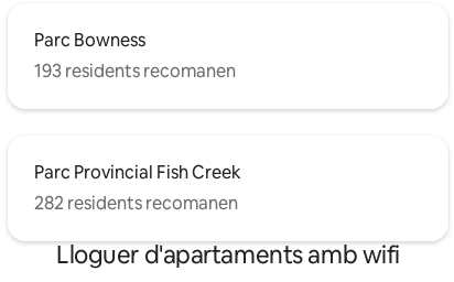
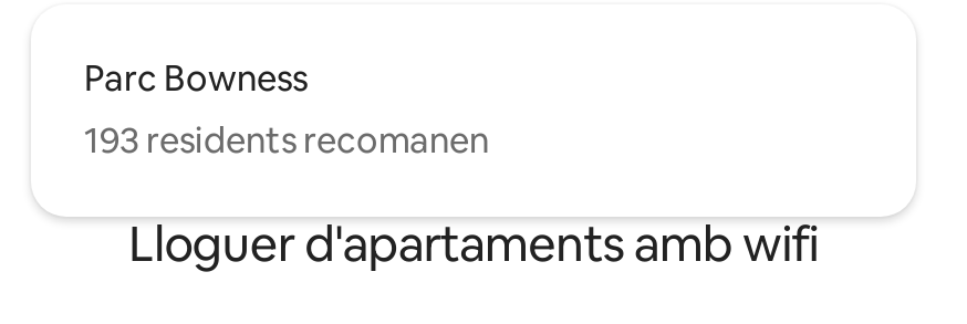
[34,160,241,214] Parc Provincial Fish Creek | 282 residents recomanen -> none

